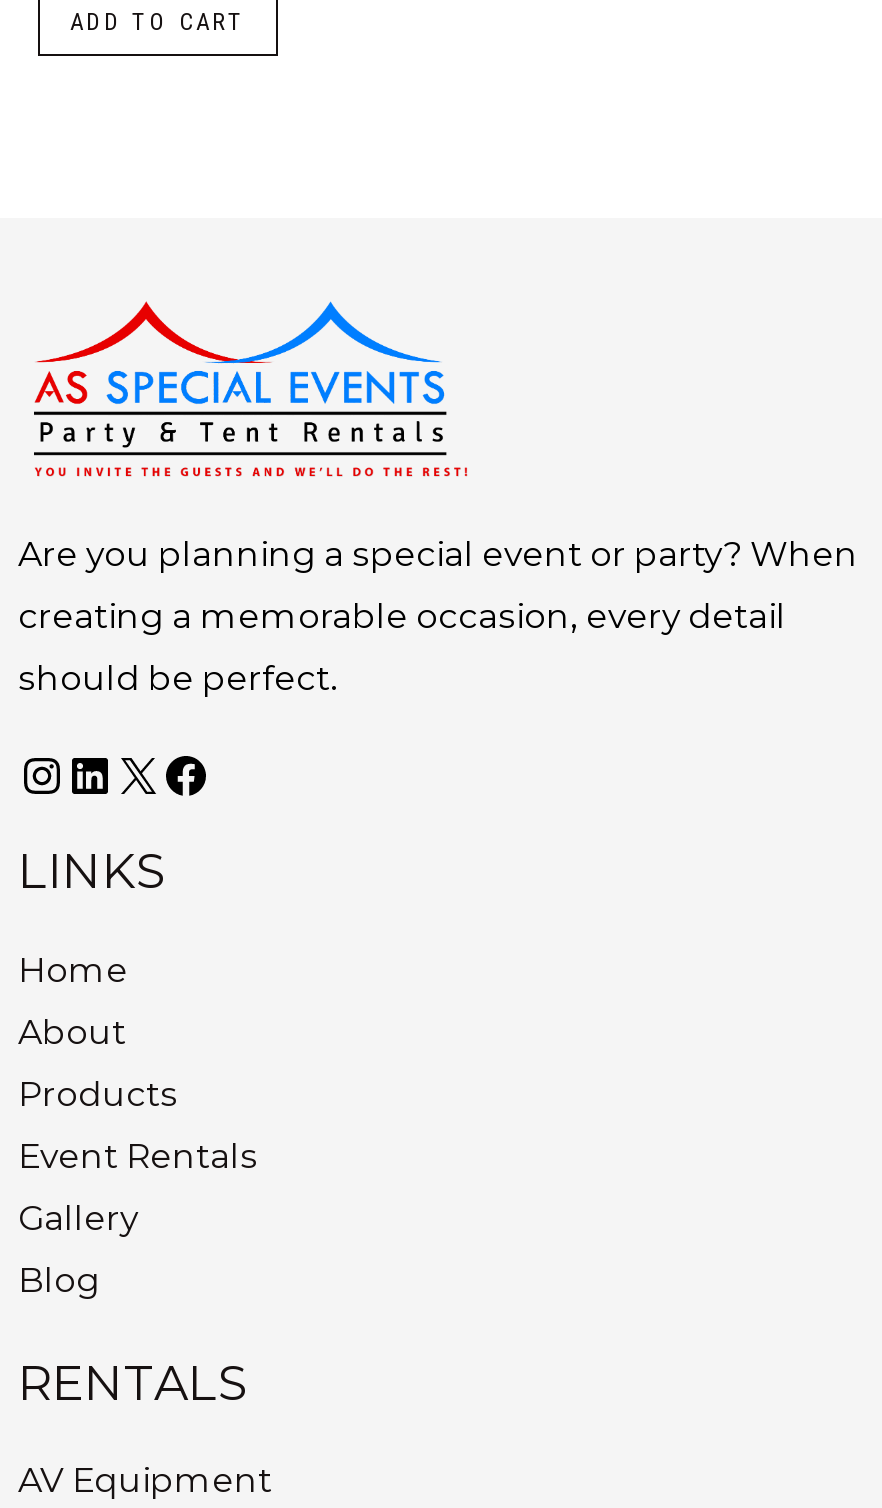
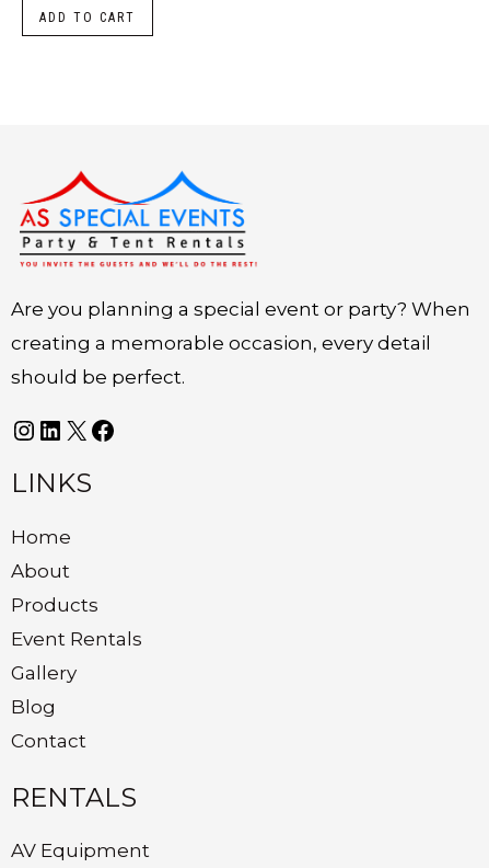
none -> [11,729,86,751] Contact

